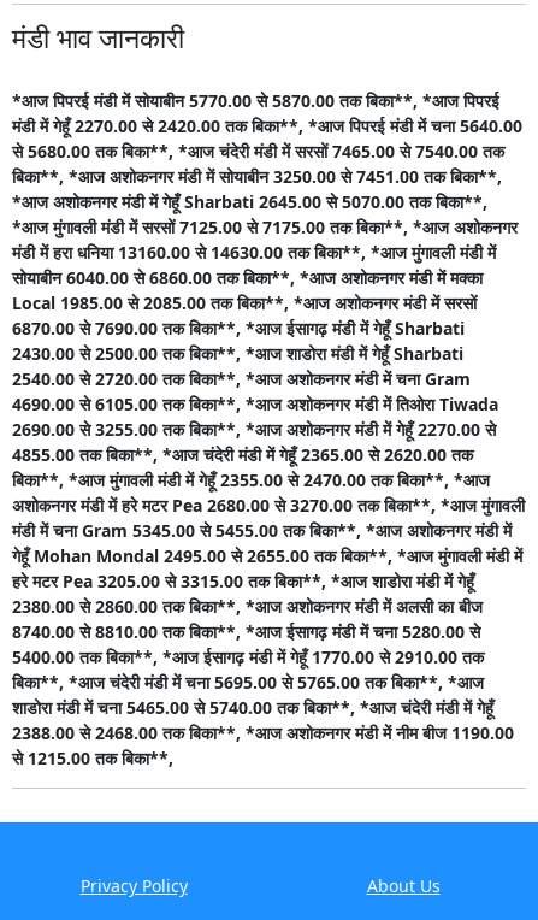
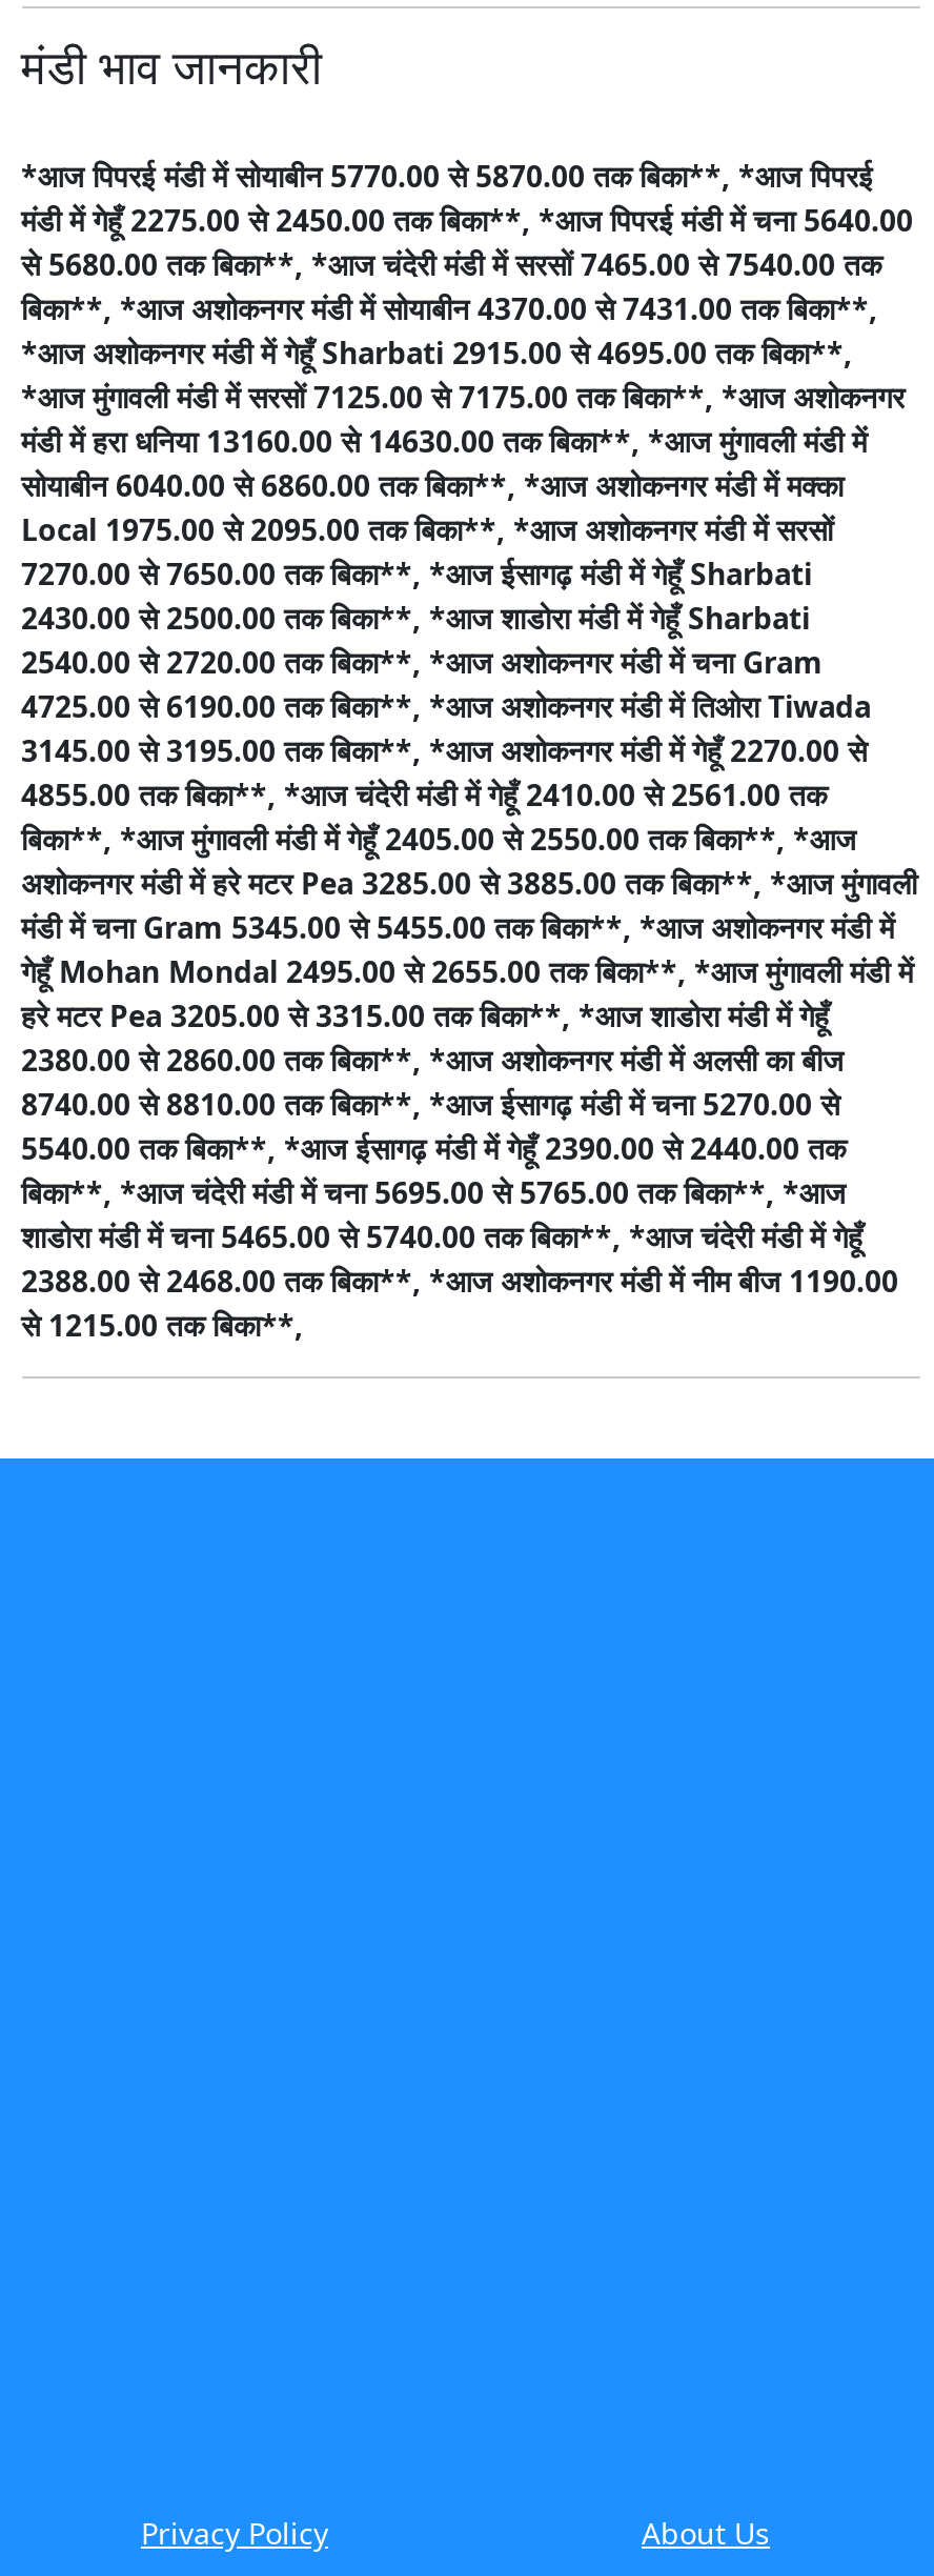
[11,114,522,137] मंडी में गेहूँ 2270.00 से 2420.00 तक बिका**, *आज पिपरई मंडी में चना 5640.00 -> [21,200,913,240] मंडी में गेहूँ 2275.00 से 2450.00 तक बिका**, *आज पिपरई मंडी में चना 5640.00
[11,165,501,188] बिका**, *आज अशोकनगर मंडी में सोयाबीन 3250.00 से 7451.00 तक बिका**, -> [21,288,877,328] बिका**, *आज अशोकनगर मंडी में सोयाबीन 4370.00 से 7431.00 तक बिका**,
[11,190,487,213] *आज अशोकनगर मंडी में गेहूँ Sharbati 2645.00 से 5070.00 तक बिका**, -> [21,332,852,372] *आज अशोकनगर मंडी में गेहूँ Sharbati 2915.00 से 4695.00 तक बिका**,
[11,291,476,314] Local 1985.00 से 2085.00 तक बिका**, *आज अशोकनगर मंडी में सरसों -> [21,509,833,549] Local 1975.00 से 2095.00 तक बिका**, *आज अशोकनगर मंडी में सरसों
[11,316,464,339] 6870.00 से 7690.00 तक बिका**, *आज ईसागढ़ मंडी में गेहूँ Sharbati -> [21,553,812,593] 7270.00 से 7650.00 तक बिका**, *आज ईसागढ़ मंडी में गेहूँ Sharbati
[11,392,498,415] 4690.00 से 6105.00 तक बिका**, *आज अशोकनगर मंडी में तिओरा Tiwada -> [21,686,871,726] 4725.00 से 6190.00 तक बिका**, *आज अशोकनगर मंडी में तिओरा Tiwada
[11,418,495,440] 2690.00 से 3255.00 तक बिका**, *आज अशोकनगर मंडी में गेहूँ 2270.00 से -> [21,730,867,770] 3145.00 से 3195.00 तक बिका**, *आज अशोकनगर मंडी में गेहूँ 2270.00 से
[11,443,472,466] 4855.00 तक बिका**, *आज चंदेरी मंडी में गेहूँ 2365.00 से 2620.00 तक -> [21,774,827,814] 4855.00 तक बिका**, *आज चंदेरी मंडी में गेहूँ 2410.00 से 2561.00 तक
[11,468,489,491] बिका**, *आज मुंगावली मंडी में गेहूँ 2355.00 से 2470.00 तक बिका**, *आज -> [21,818,856,858] बिका**, *आज मुंगावली मंडी में गेहूँ 2405.00 से 2550.00 तक बिका**, *आज
[11,493,524,516] अशोकनगर मंडी में हरे मटर Pea 2680.00 से 3270.00 तक बिका**, *आज मुंगावली -> [21,862,917,902] अशोकनगर मंडी में हरे मटर Pea 3285.00 से 3885.00 तक बिका**, *आज मुंगावली
[11,620,480,643] 8740.00 से 8810.00 तक बिका**, *आज ईसागढ़ मंडी में चना 5280.00 से -> [21,1083,839,1123] 8740.00 से 8810.00 तक बिका**, *आज ईसागढ़ मंडी में चना 5270.00 से
[11,645,483,668] 5400.00 तक बिका**, *आज ईसागढ़ मंडी में गेहूँ 1770.00 से 2910.00 तक -> [21,1128,846,1168] 5540.00 तक बिका**, *आज ईसागढ़ मंडी में गेहूँ 2390.00 से 2440.00 तक

